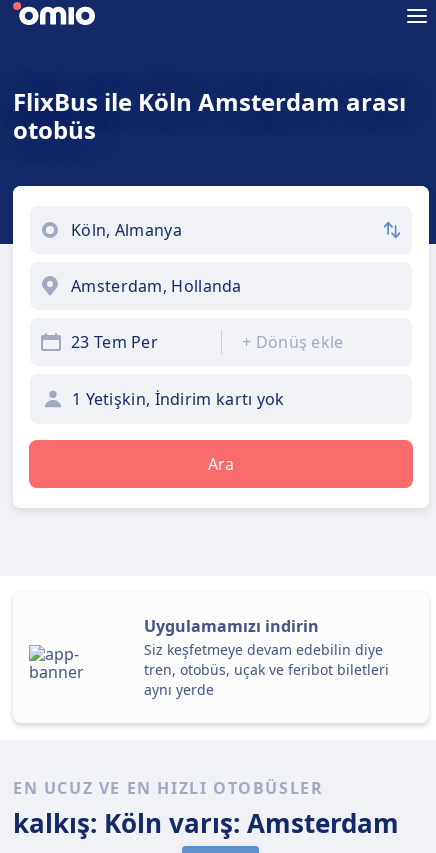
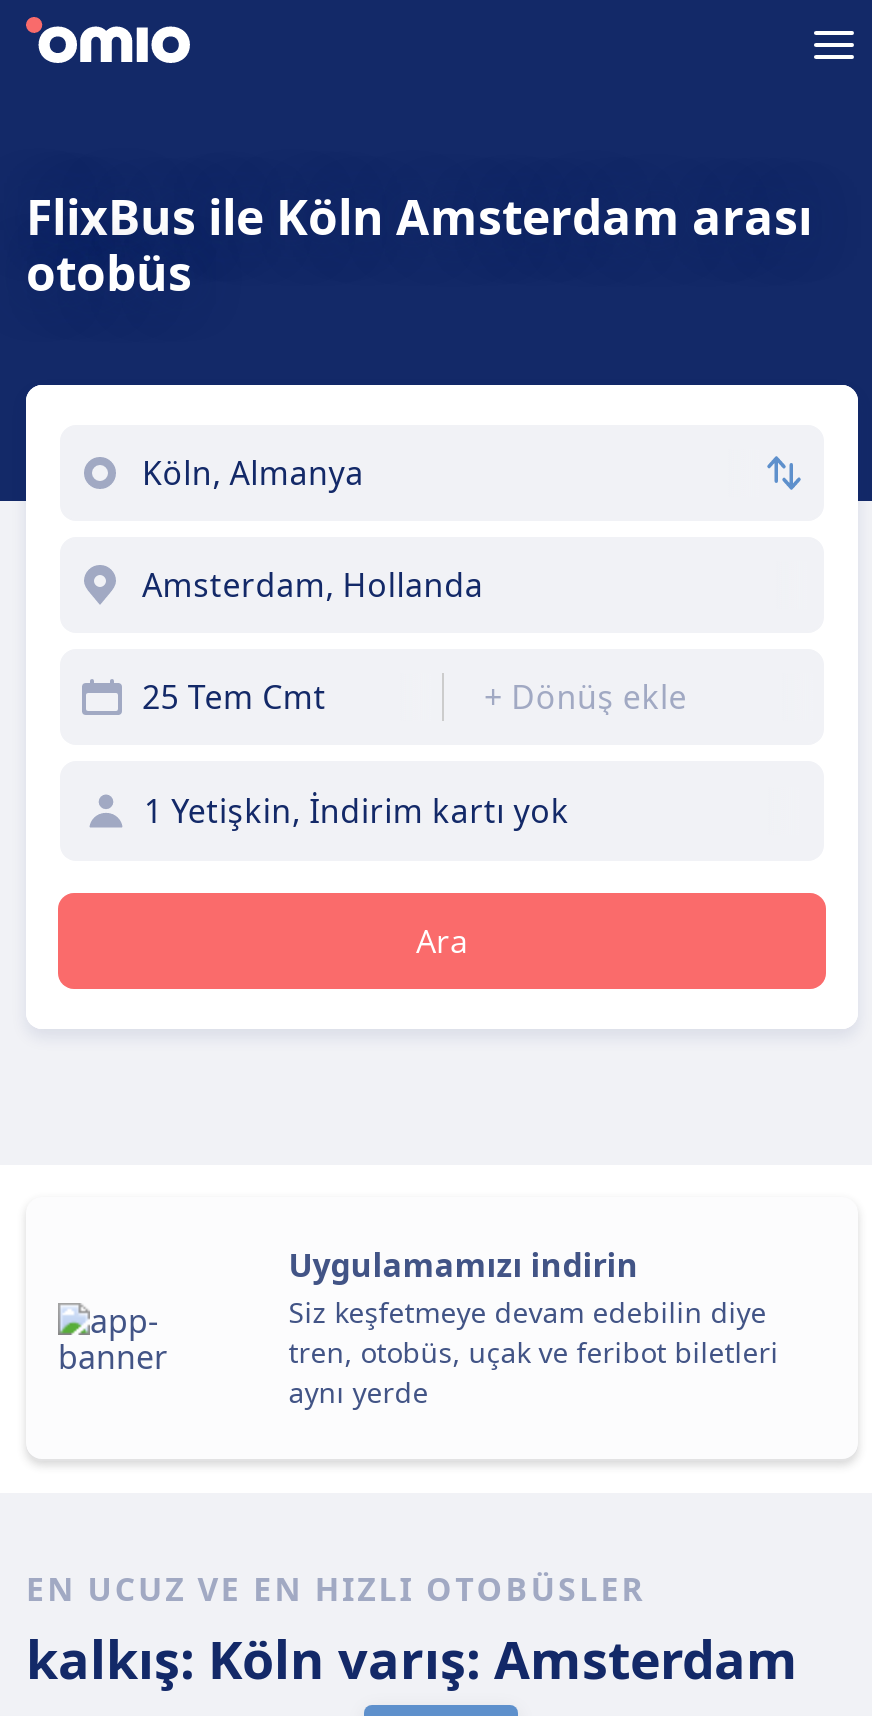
[71,331,158,353] 23 Tem Per -> [142,675,326,719] 25 Tem Cmt

